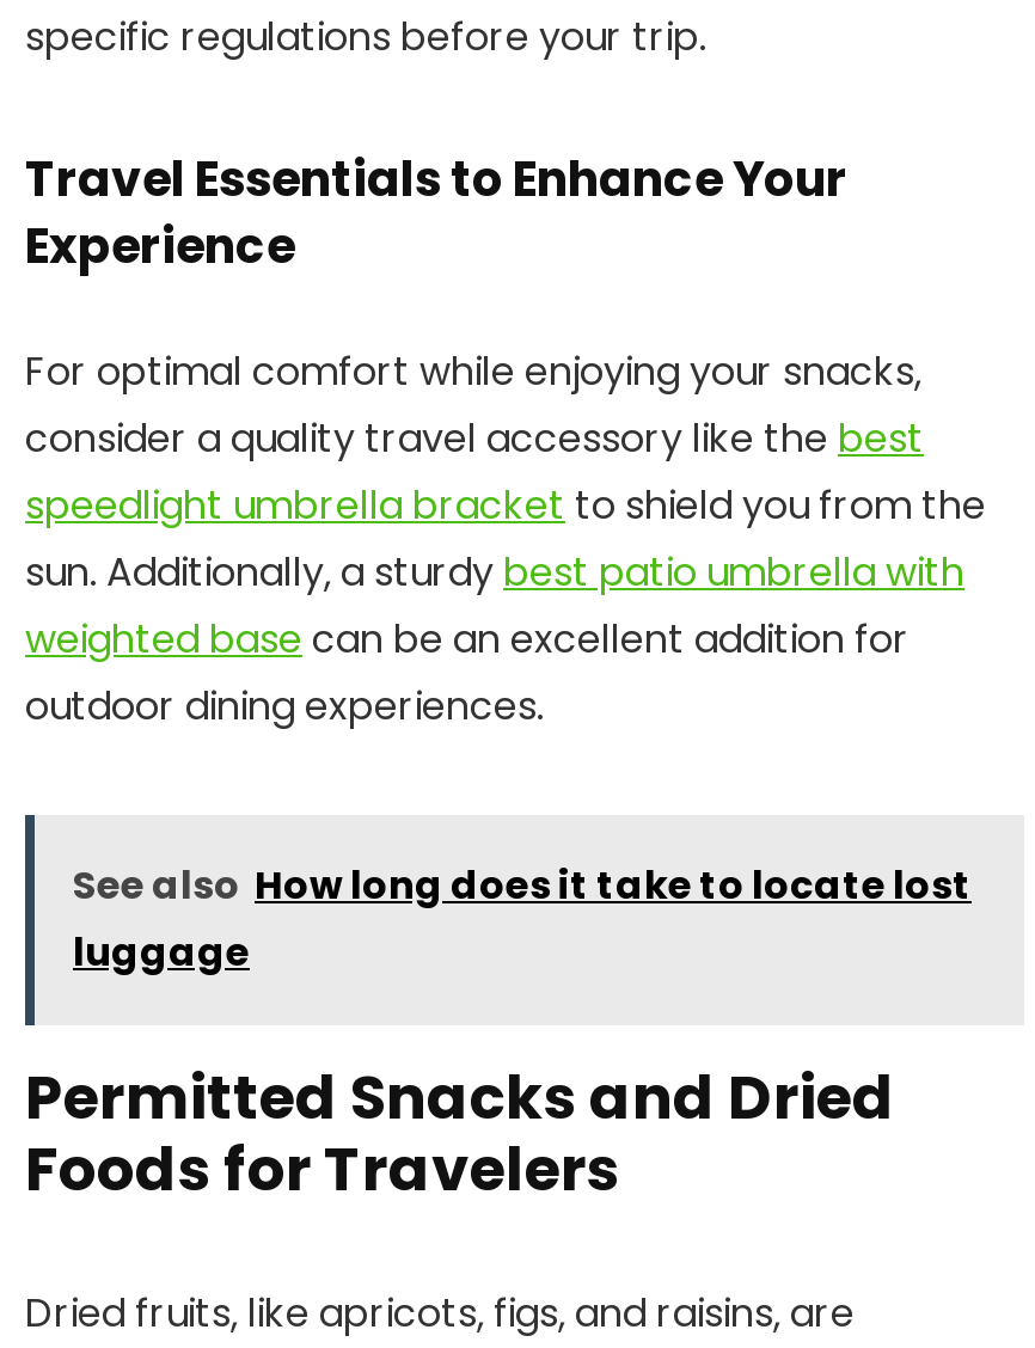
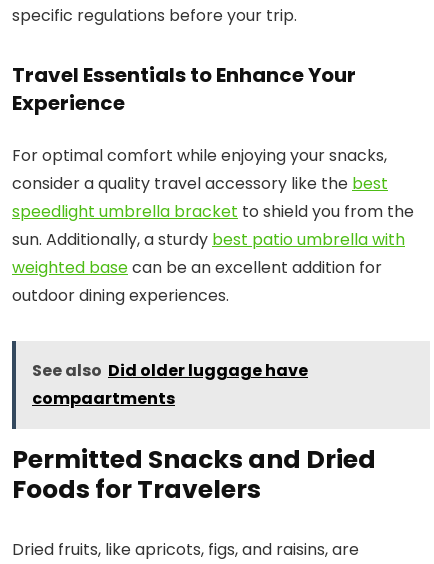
[73,858,972,980] See also How long does it take to locate lost | luggage -> [32,359,308,410] See also Did older luggage have | compaartments

